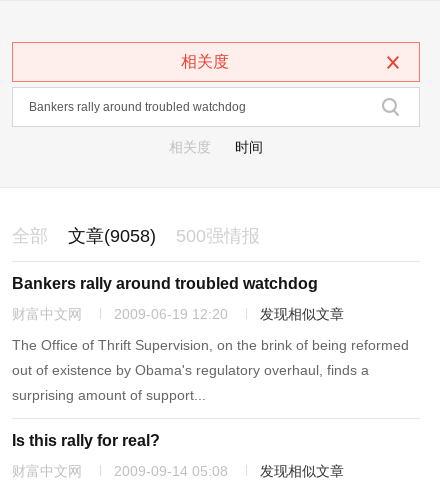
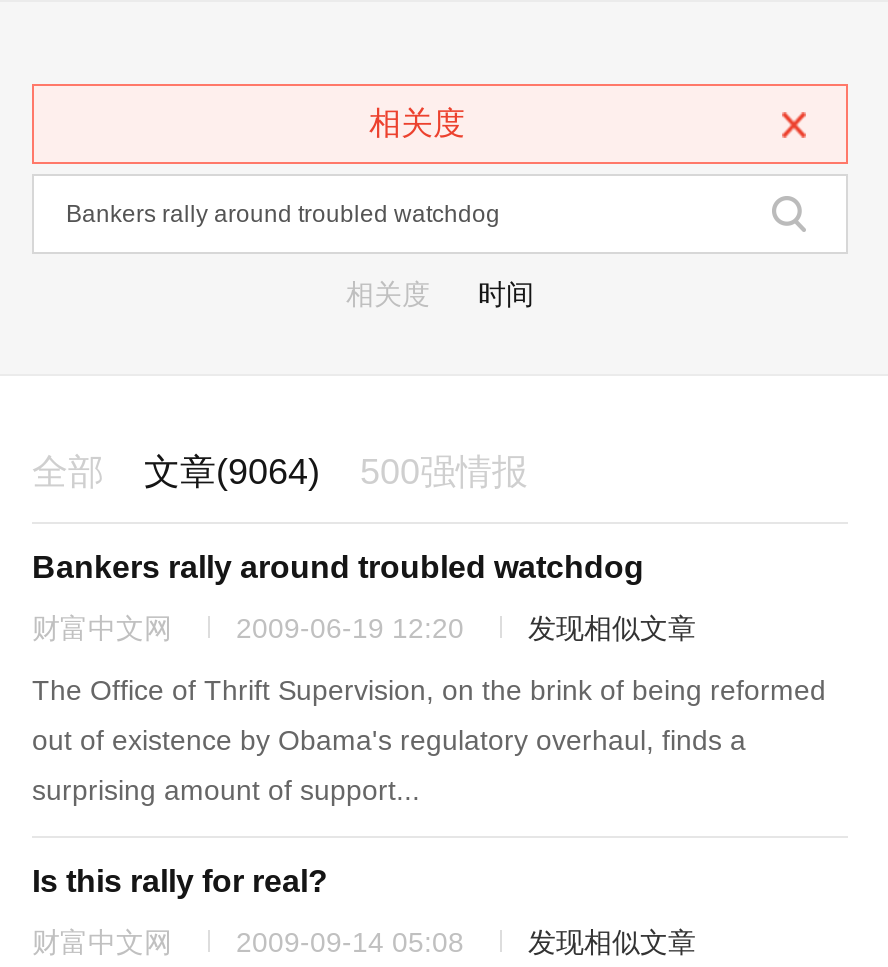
[12,226,260,246] 全部 文章(9058) 500强情报 -> [32,452,528,492] 全部 文章(9064) 500强情报

